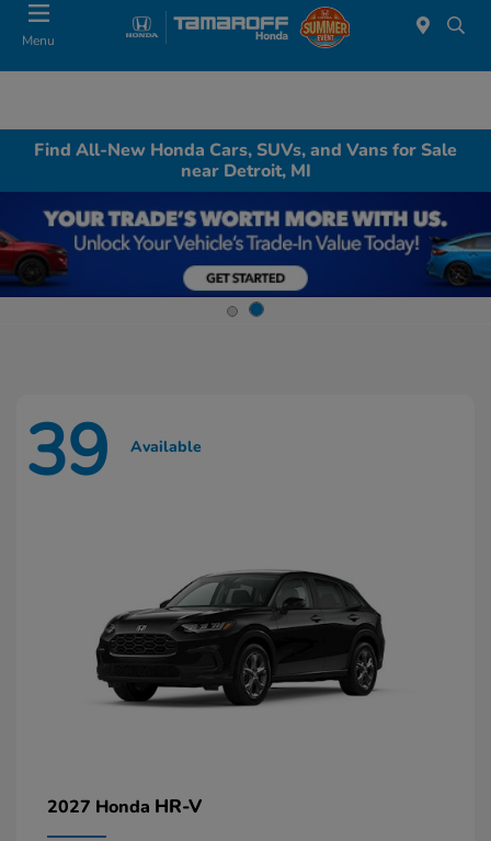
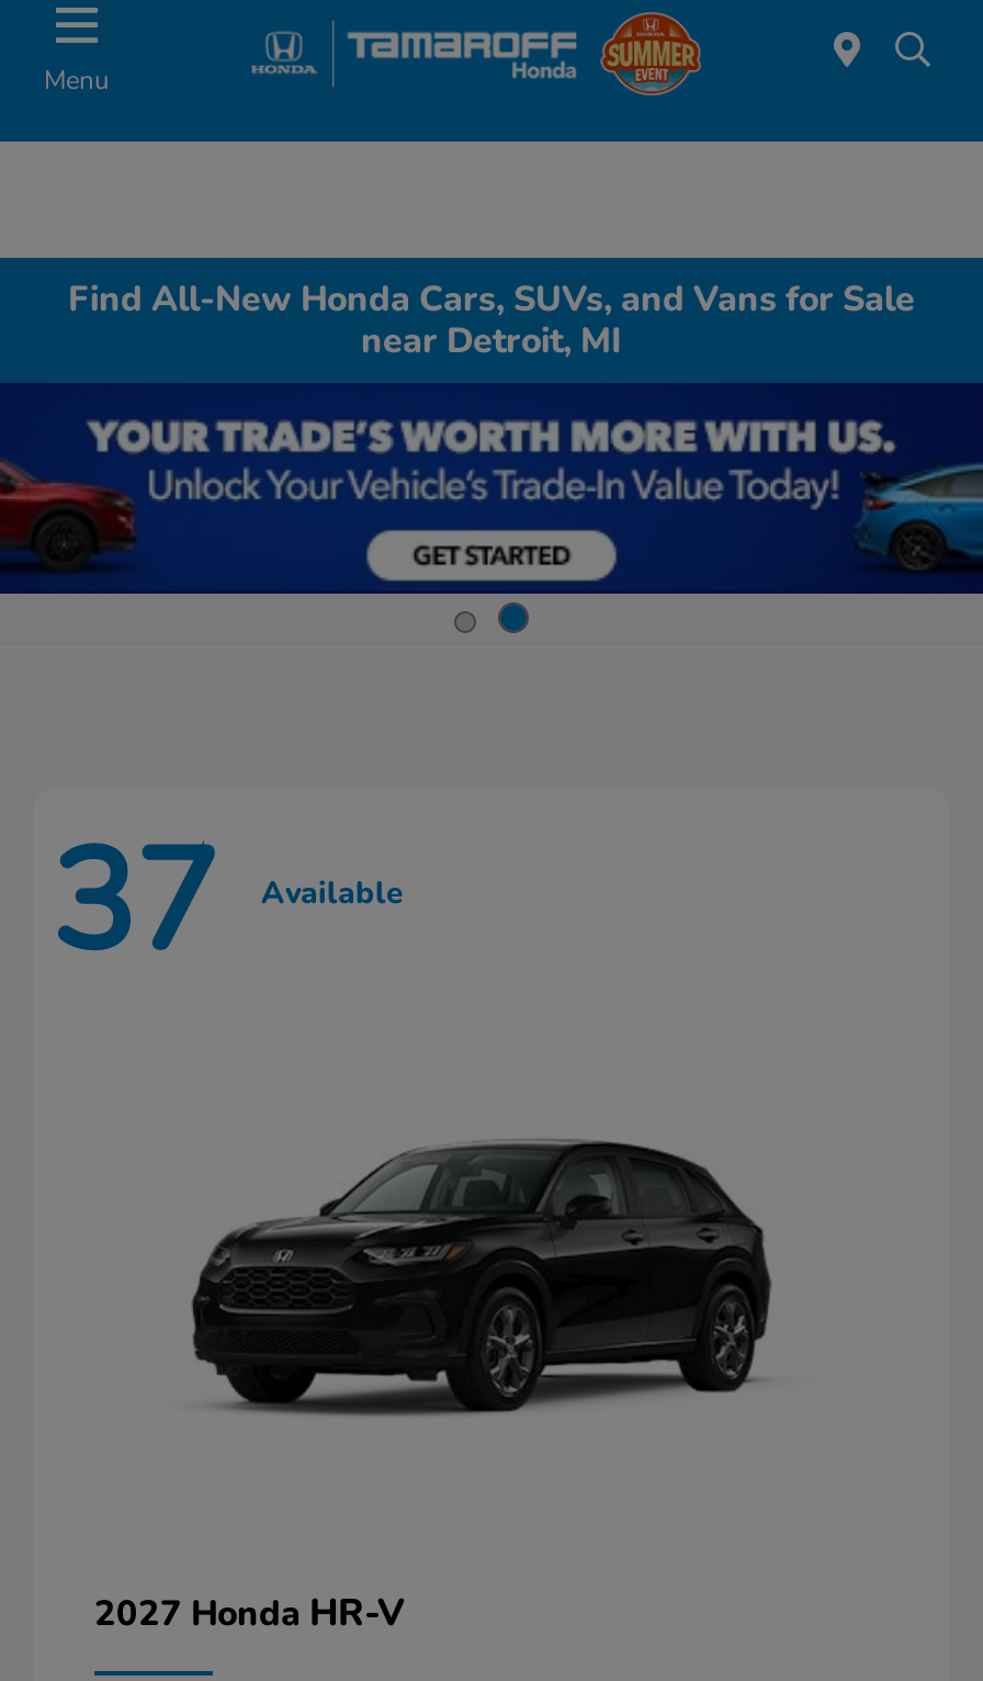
[25,404,202,500] 39 Available -> [50,807,404,1000] 37 Available

